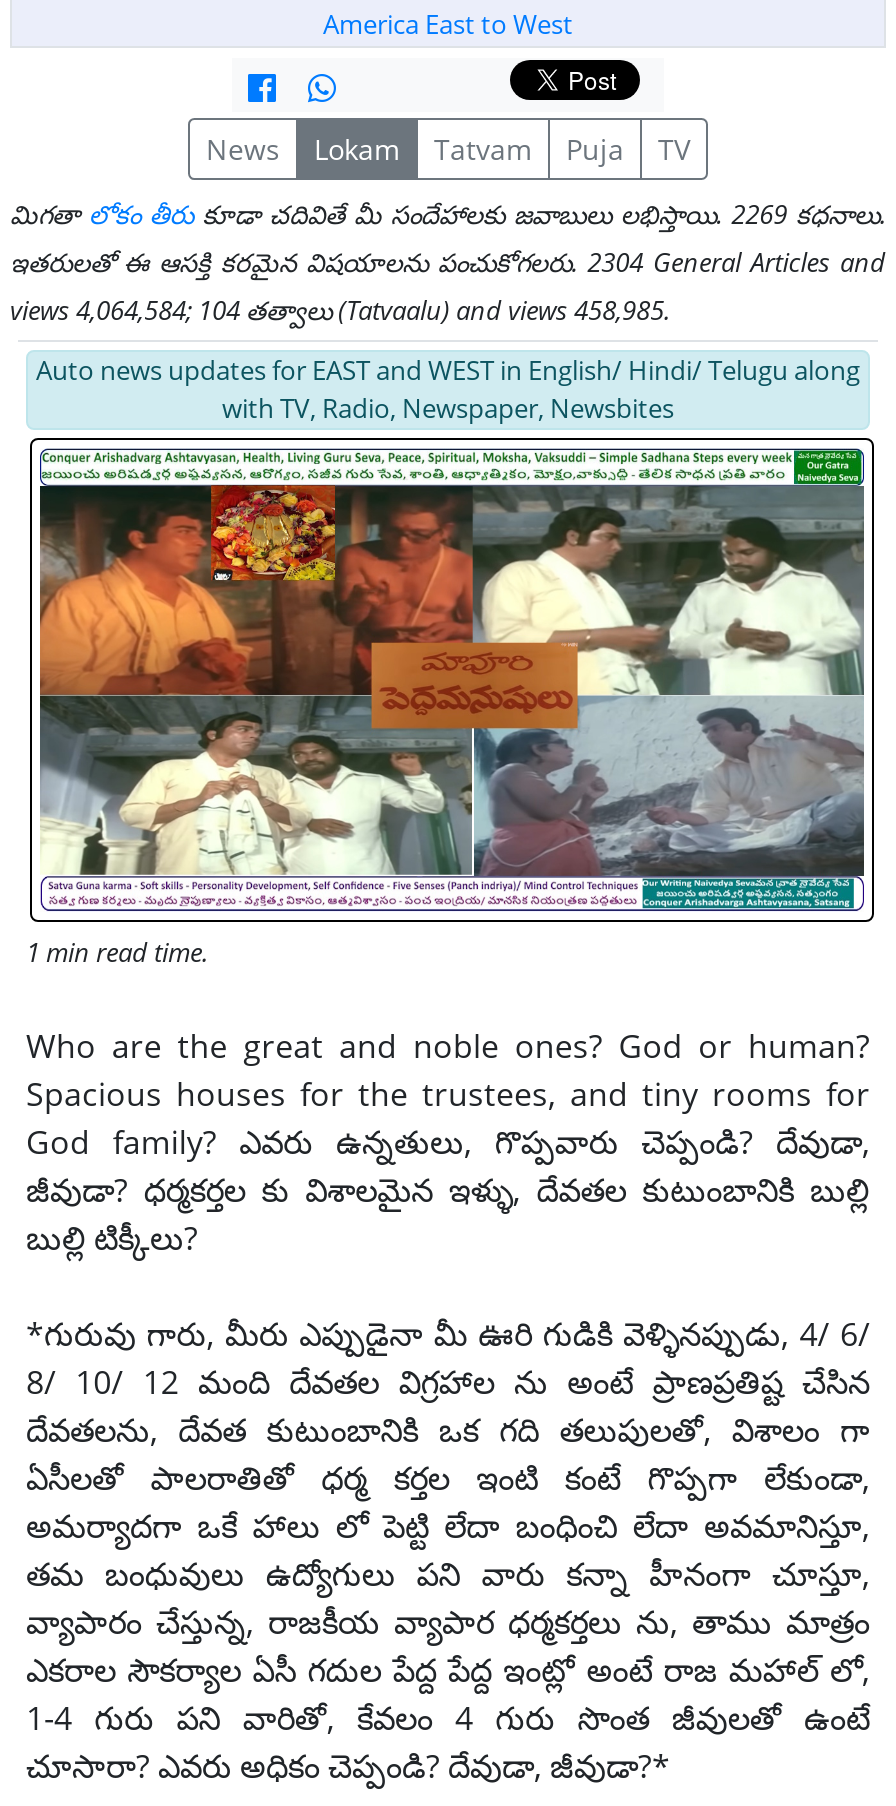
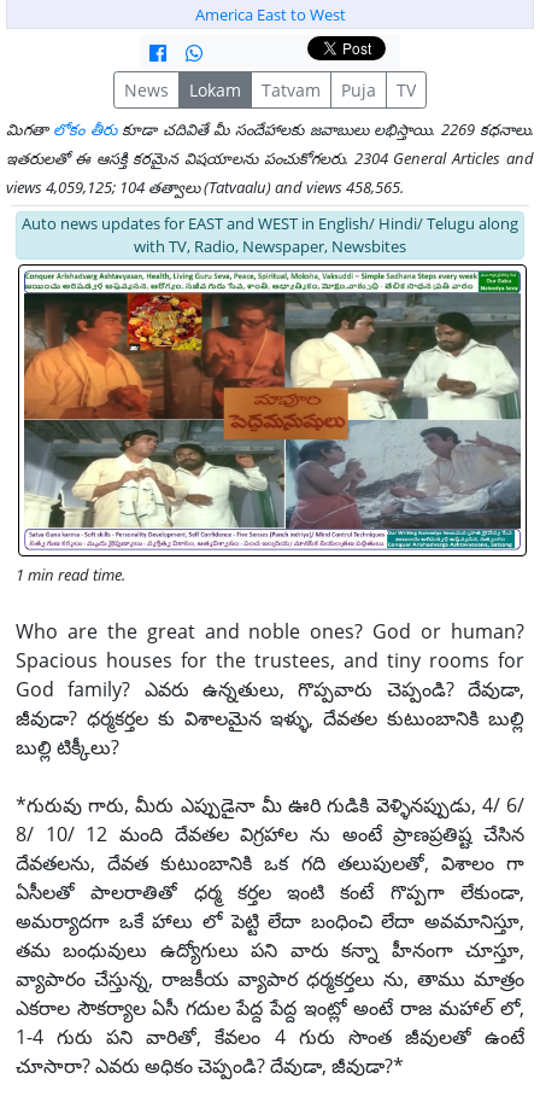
[10,292,670,328] views 4,064,584; 104 తత్వాలు (Tatvaalu) and views 458,985. -> [6,176,404,198] views 4,059,125; 104 తత్వాలు (Tatvaalu) and views 458,565.

